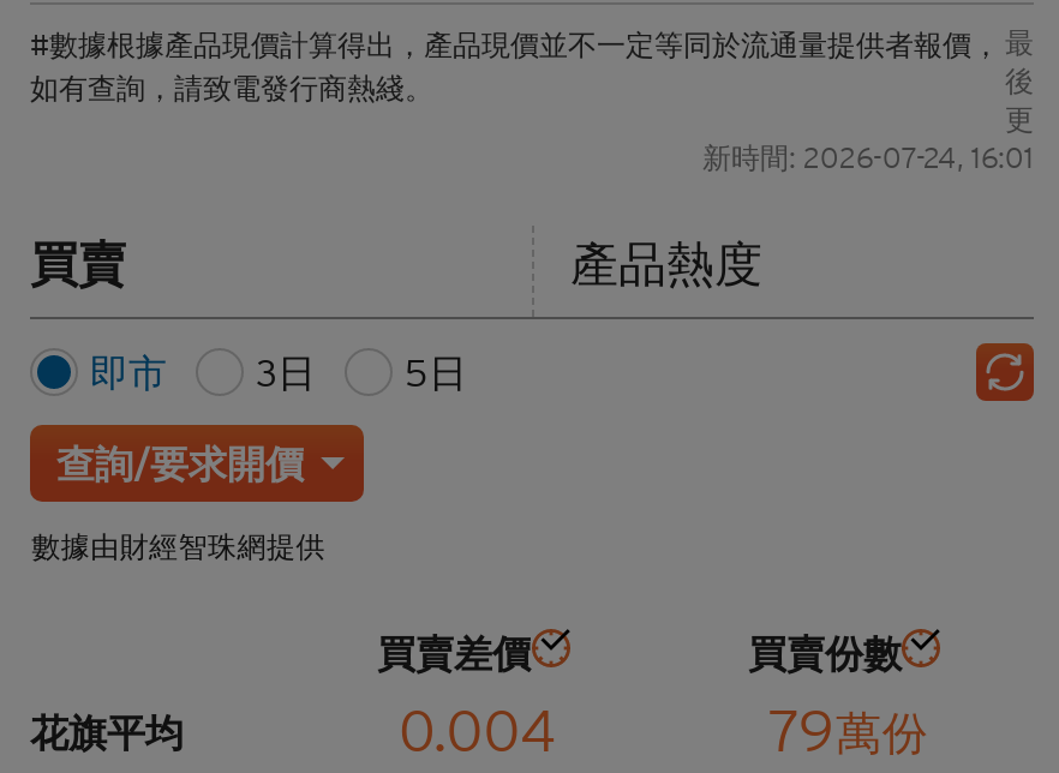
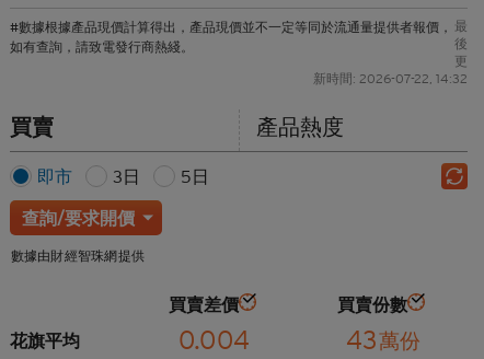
[702,142,1034,173] 新時間: 2026-07-24, 16:01 -> [313,71,468,85] 新時間: 2026-07-22, 14:32
[769,699,929,763] 79萬份 -> [346,325,421,355] 43萬份

